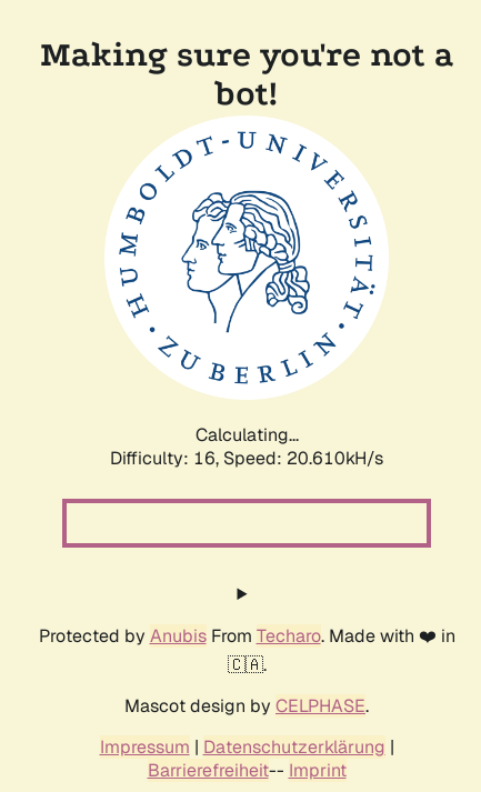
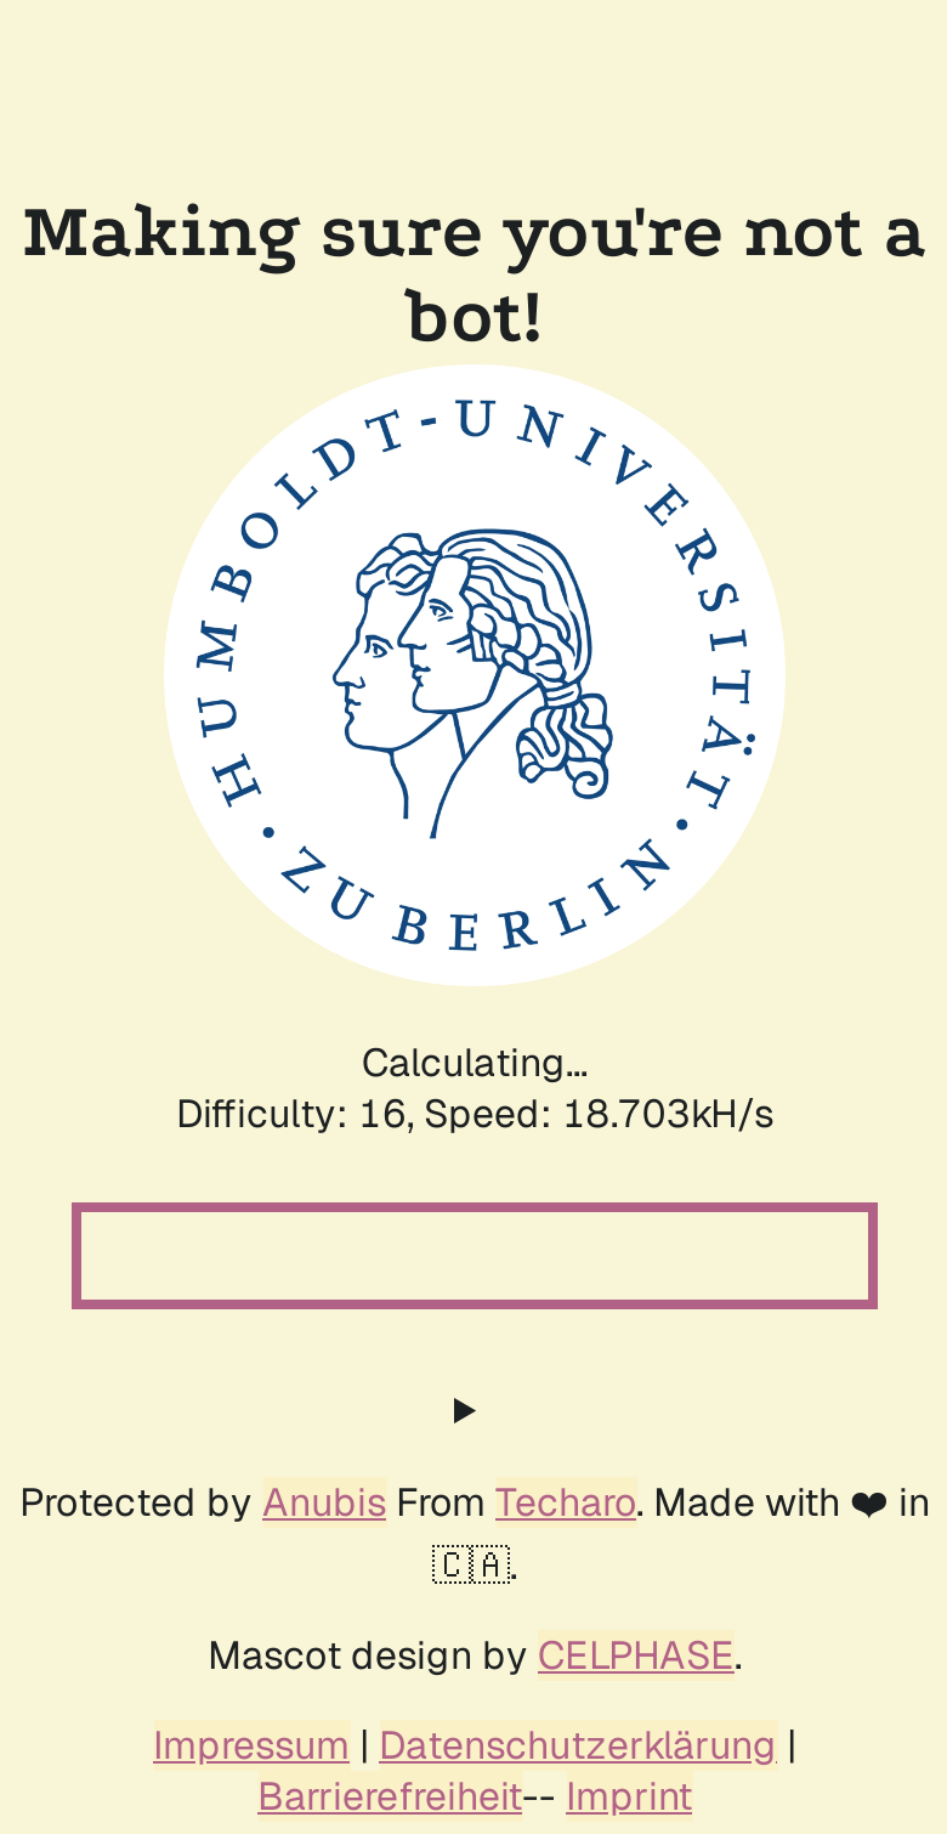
[110,447,383,470] Difficulty: 16, Speed: 20.610kH/s -> [176,1088,773,1139] Difficulty: 16, Speed: 18.703kH/s

